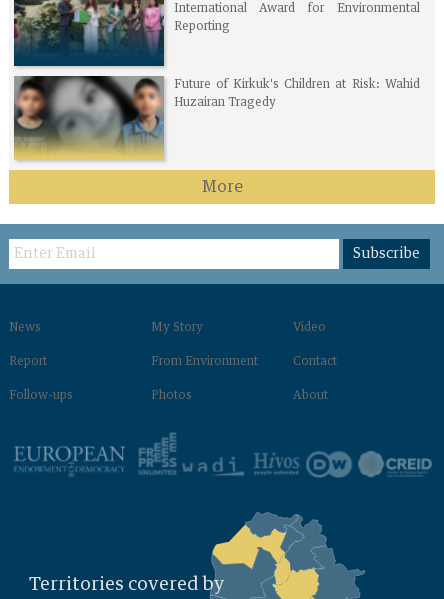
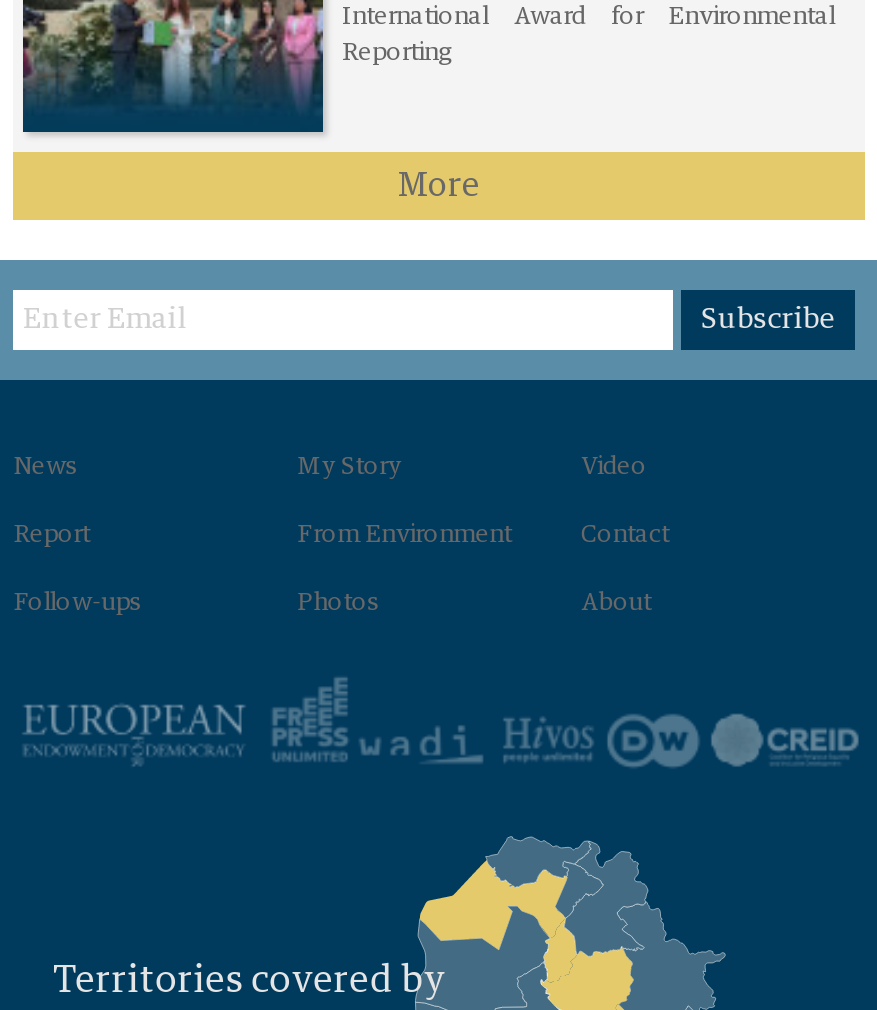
[13,75,420,161] [image] | Future of Kirkuk's Children at Risk: Wahid | Huzairan Tragedy -> none

